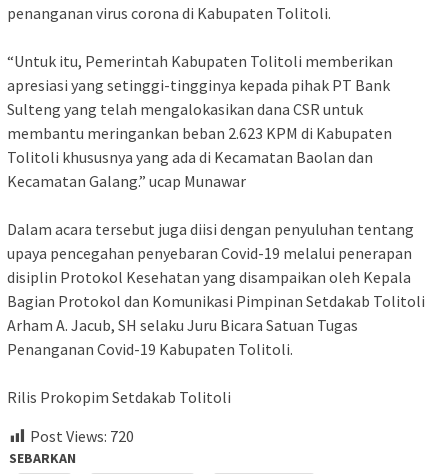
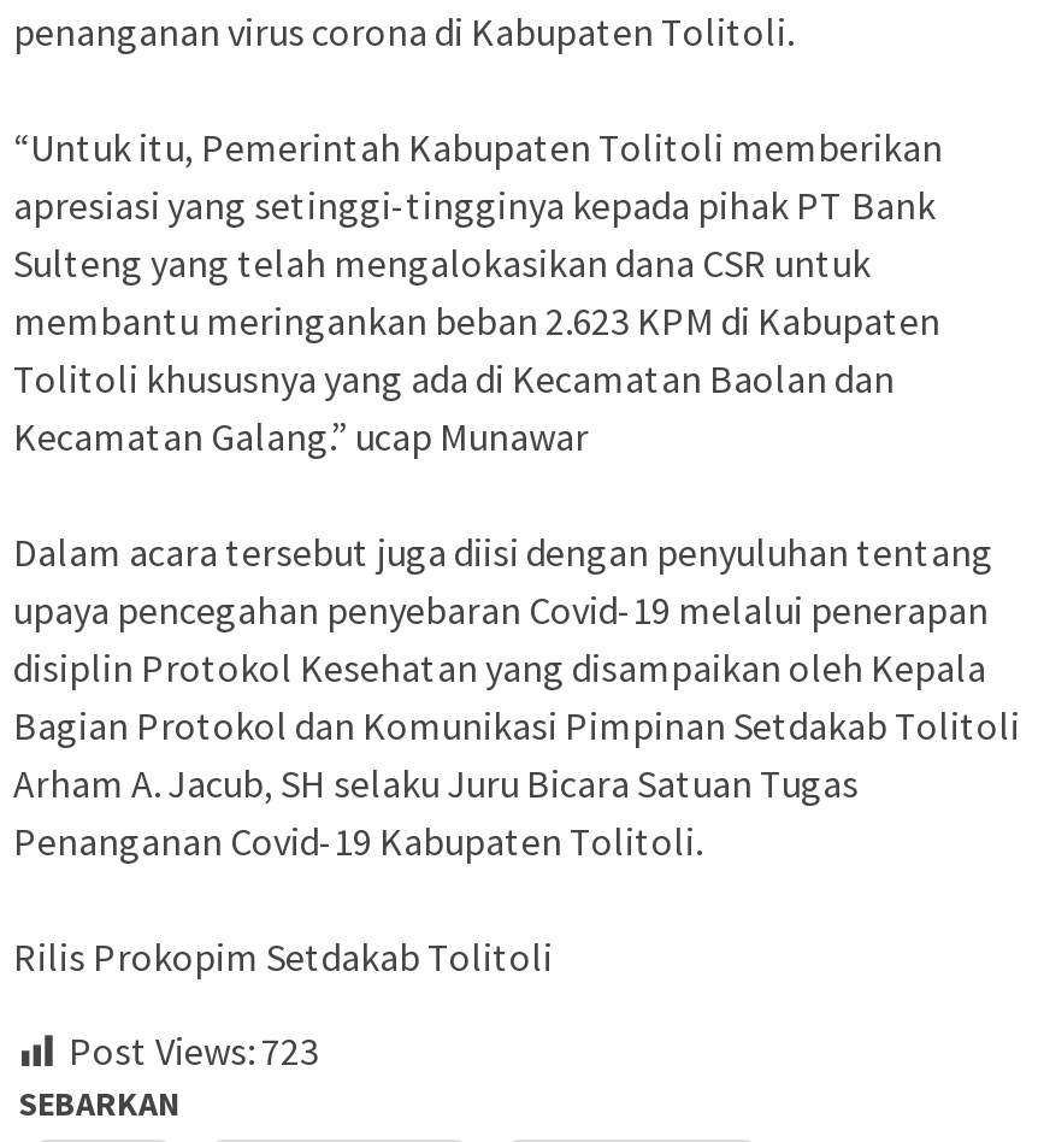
[30,425,134,445] Post Views: 720 -> [69,1025,319,1073] Post Views: 723

